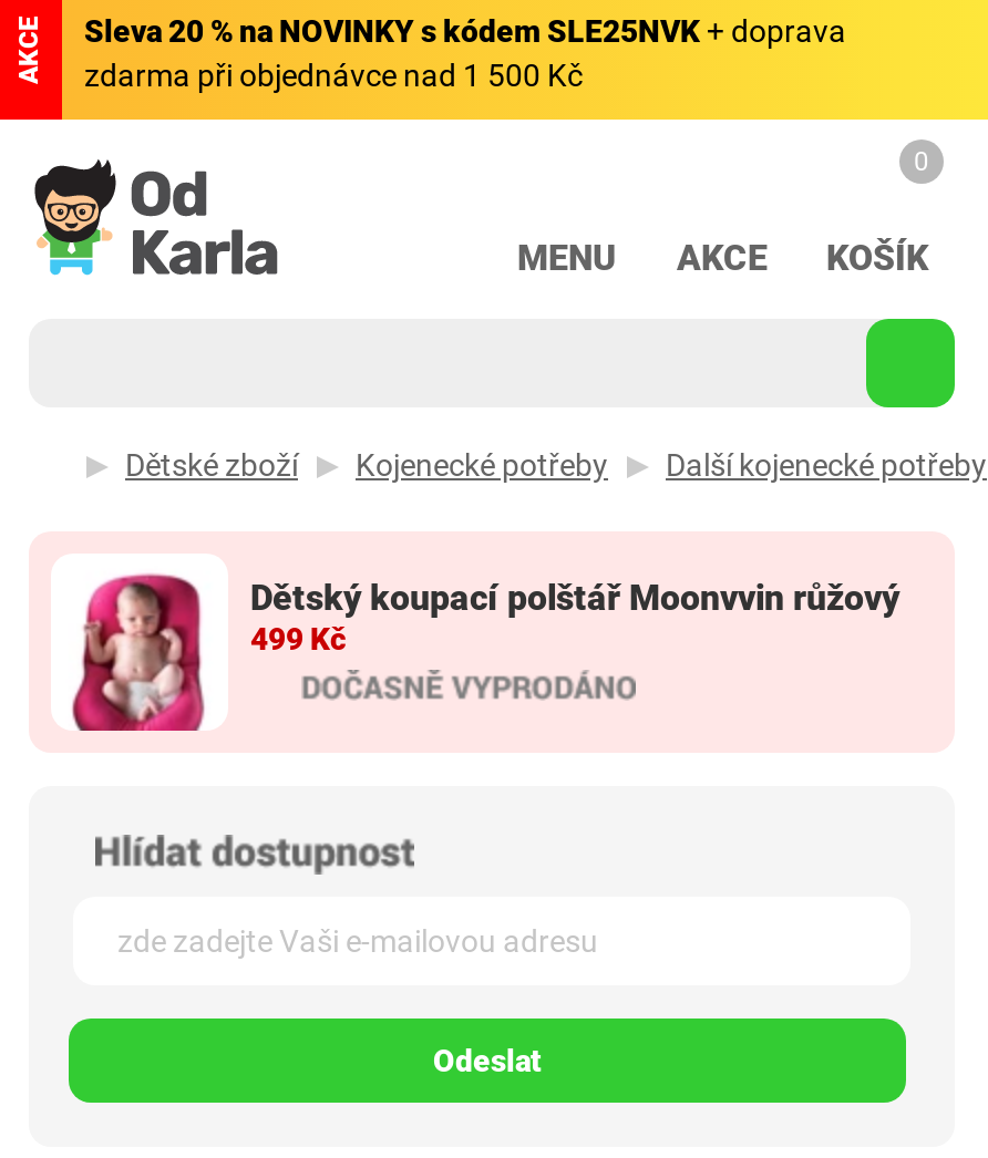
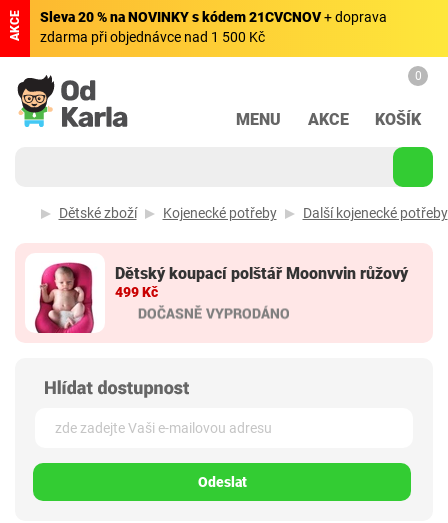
[84,13,846,49] Sleva 20 % na NOVINKY s kódem SLE25NVK + doprava -> [40,9,387,25] Sleva 20 % na NOVINKY s kódem 21CVCNOV + doprava

